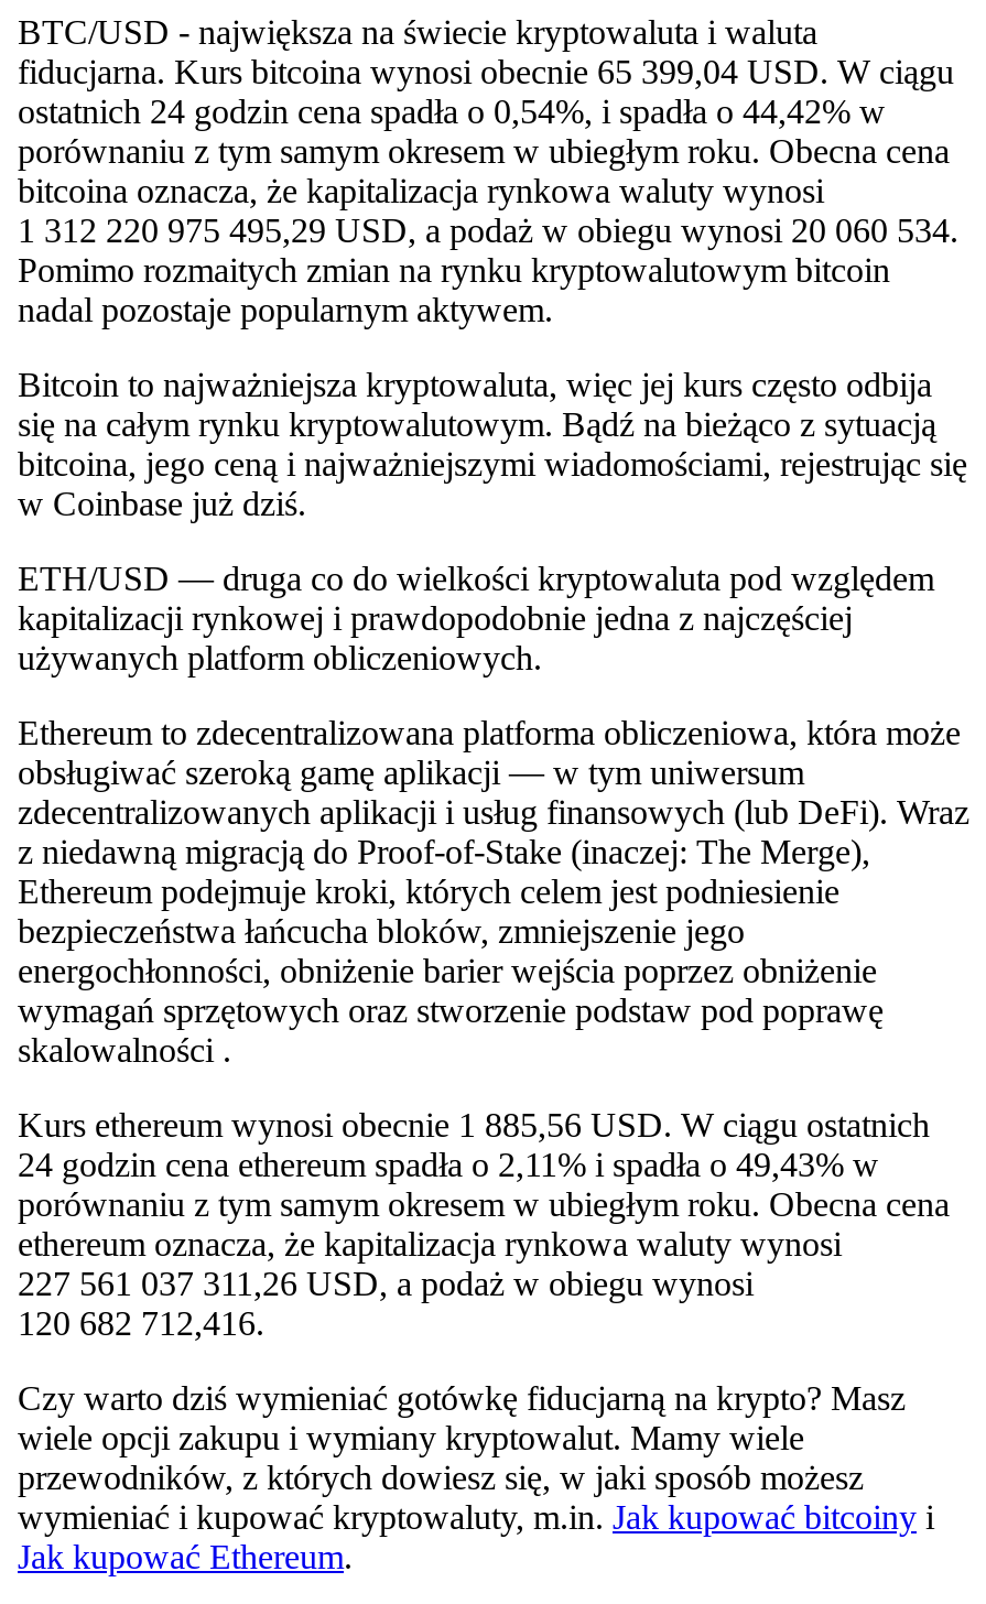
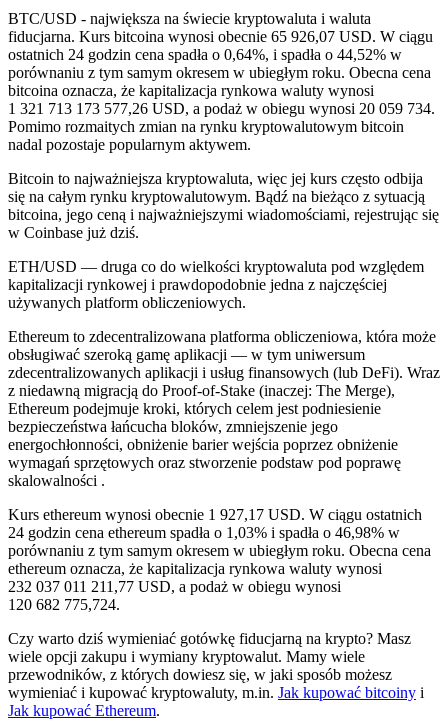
[18,53,954,90] fiducjarna. Kurs bitcoina wynosi obecnie 65 399,04 USD. W ciągu -> [8,28,433,45] fiducjarna. Kurs bitcoina wynosi obecnie 65 926,07 USD. W ciągu
[18,92,886,130] ostatnich 24 godzin cena spadła o 0,54%, i spadła o 44,42% w -> [8,46,402,63] ostatnich 24 godzin cena spadła o 0,64%, i spadła o 44,52% w
[18,211,958,249] 1 312 220 975 495,29 USD, a podaż w obiegu wynosi 20 060 534. -> [8,100,435,117] 1 321 713 173 577,26 USD, a podaż w obiegu wynosi 20 059 734.
[18,1106,930,1143] Kurs ethereum wynosi obecnie 1 885,56 USD. W ciągu ostatnich -> [8,506,422,523] Kurs ethereum wynosi obecnie 1 927,17 USD. W ciągu ostatnich
[18,1145,879,1183] 24 godzin cena ethereum spadła o 2,11% i spadła o 49,43% w -> [8,524,400,541] 24 godzin cena ethereum spadła o 1,03% i spadła o 46,98% w
[18,1264,754,1302] 227 561 037 311,26 USD, a podaż w obiegu wynosi -> [8,578,341,595] 232 037 011 211,77 USD, a podaż w obiegu wynosi
[18,1304,264,1342] 120 682 712,416. -> [8,596,120,613] 120 682 775,724.

